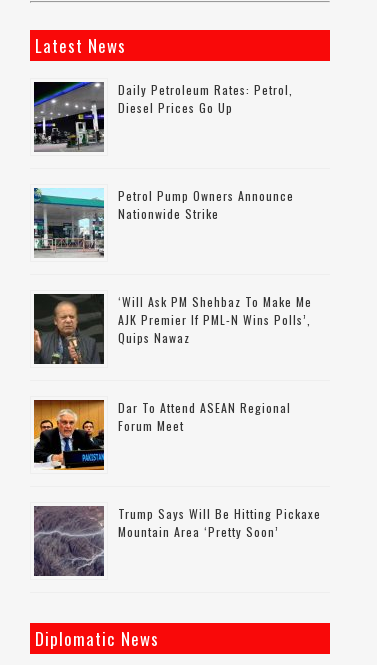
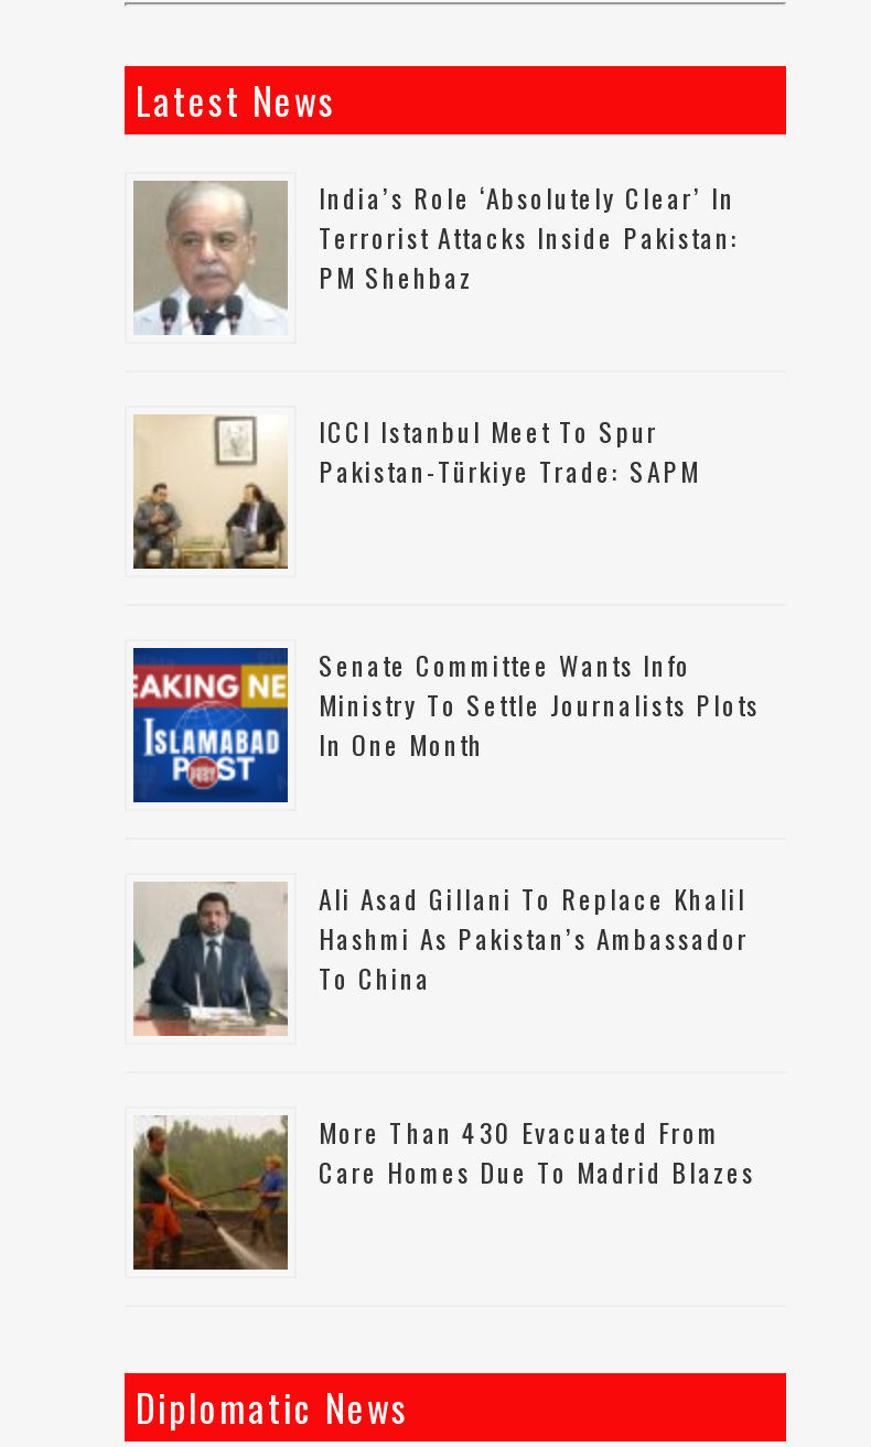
[33,81,293,153] [image] | Daily Petroleum Rates: Petrol, | Diesel Prices Go Up -> [133,179,740,335] [image] | India’s Role ‘absolutely Clear’ In | Terrorist Attacks Inside Pakistan: | PM Shehbaz
[33,187,294,258] [image] | Petrol Pump Owners Announce | Nationwide Strike -> [133,413,700,571] [image] | ICCI Istanbul Meet To Spur | Pakistan-Türkiye Trade: SAPM
[33,293,312,365] [image] | ‘Will Ask PM Shehbaz To Make Me | AJK Premier If PML-N Wins Polls’, | Quips Nawaz -> [131,646,760,805] [image] | Senate Committee Wants Info | Ministry To Settle Journalists Plots | In One Month
[33,399,291,471] [image] | Dar To Attend ASEAN Regional | Forum Meet -> [131,880,749,1038] [image] | Ali Asad Gillani To Replace Khalil | Hashmi As Pakistan’s Ambassador | To China
[33,505,321,576] [image] | Trump Says Will Be Hitting Pickaxe | Mountain Area ‘pretty Soon’ -> [133,1114,755,1272] [image] | More Than 430 Evacuated From | Care Homes Due To Madrid Blazes

